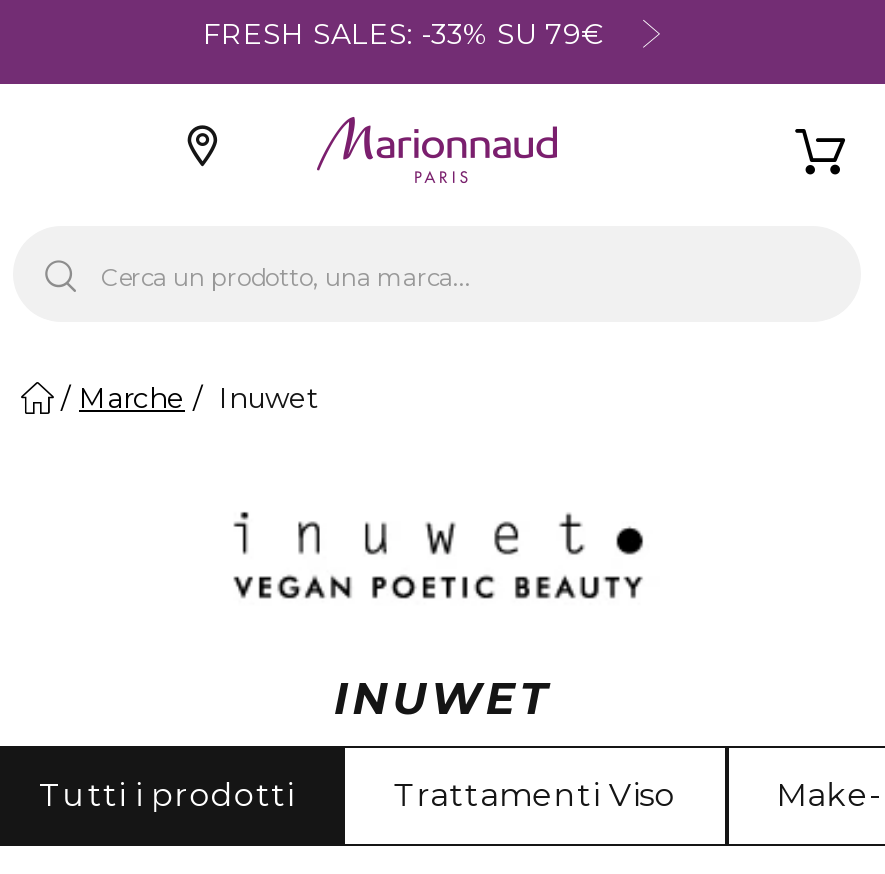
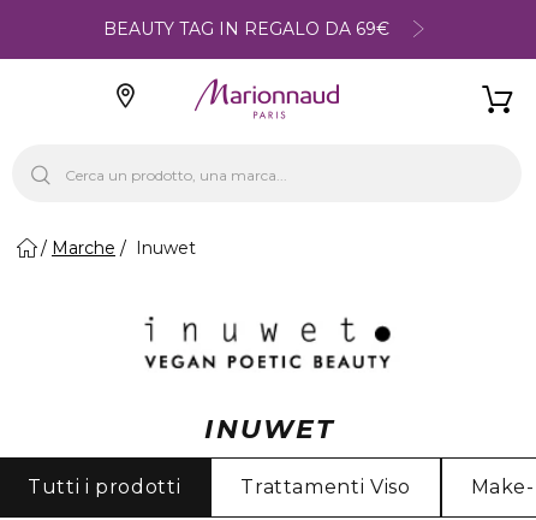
[203,15,603,51] FRESH SALES: -33% SU 79€ -> [103,17,389,39] BEAUTY TAG IN REGALO DA 69€

